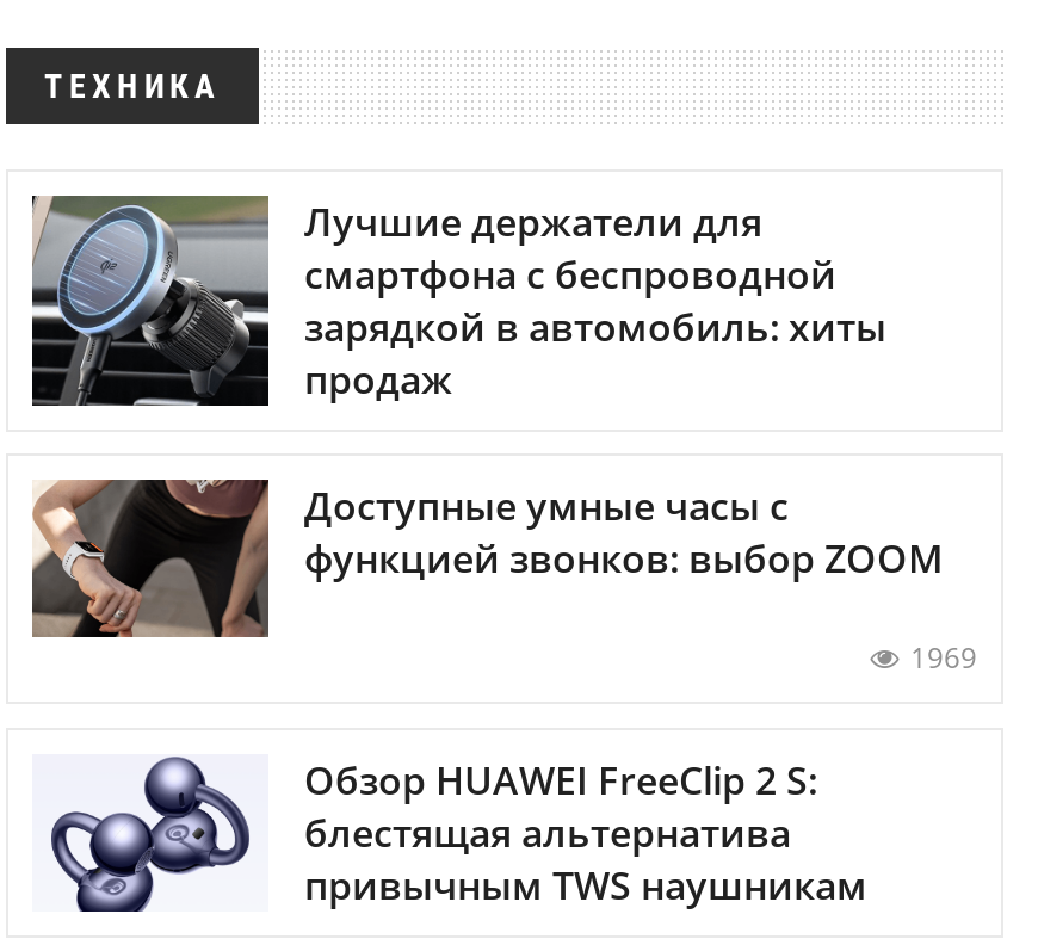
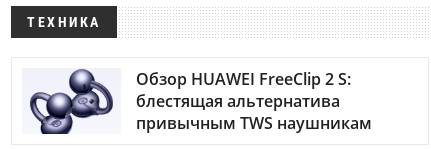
[30,193,977,678] [image] | Лучшие держатели для | смартфона с беспроводной | зарядкой в автомобиль: хиты | продаж | Доступные умные часы с | функцией звонков: выбор ZOOM | 1969 -> none
[30,477,271,640] [image] -> none

